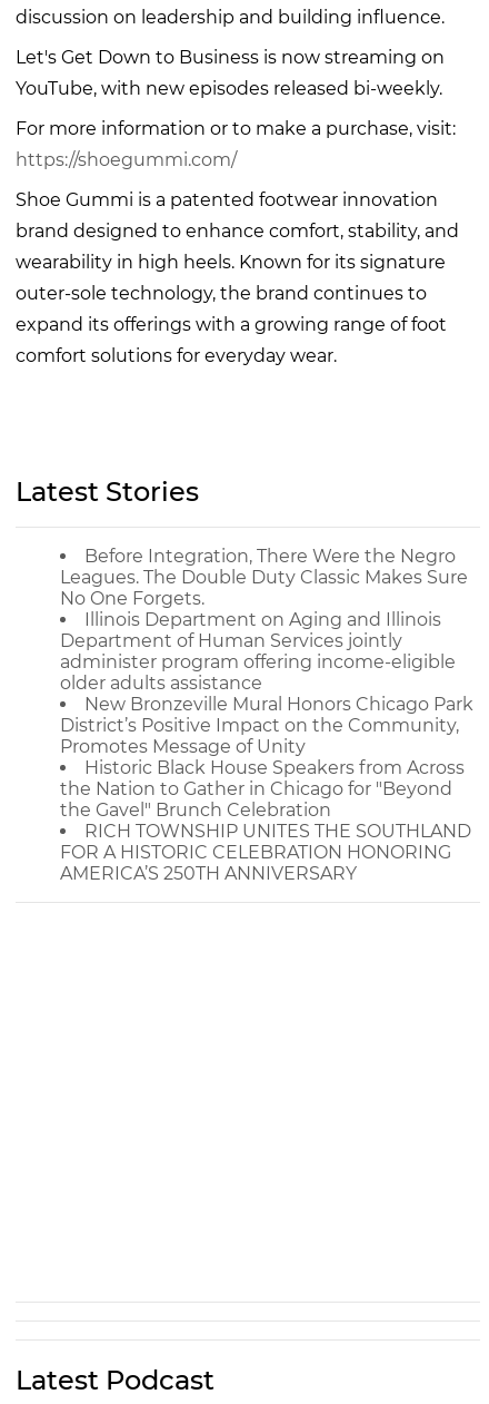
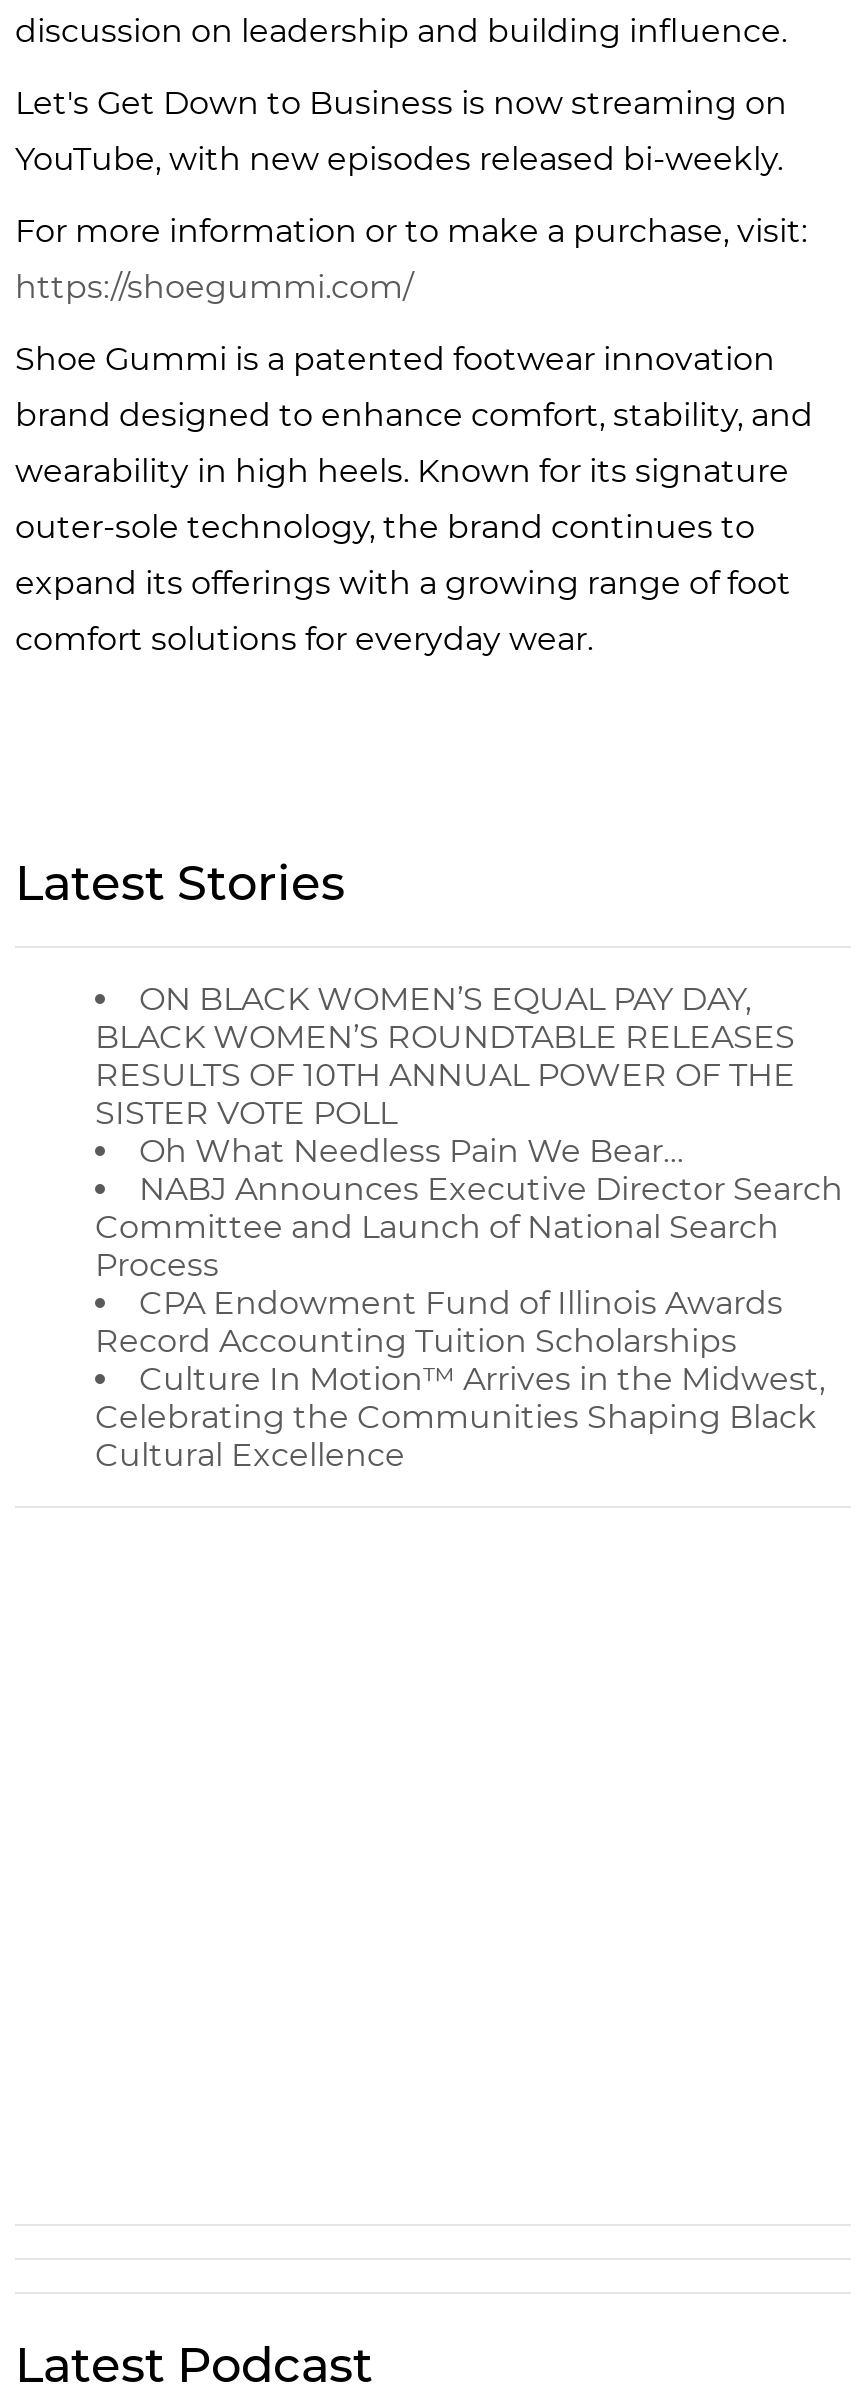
[60,546,473,884] Before Integration, There Were the Negro | Leagues. The Double Duty Classic Makes Sure | No One Forgets. | Illinois Department on Aging and Illinois | Department of Human Services jointly | administer program offering income-eligible | older adults assistance | New Bronzeville Mural Honors Chicago Park | District’s Positive Impact on the Community, | Promotes Message of Unity | Historic Black House Speakers from Across | the Nation to Gather in Chicago for "Beyond | the Gavel" Brunch Celebration | RICH TOWNSHIP UNITES THE SOUTHLAND | FOR A HISTORIC CELEBRATION HONORING | AMERICA’S 250TH ANNIVERSARY -> [95,980,843,1474] ON BLACK WOMEN’S EQUAL PAY DAY, | BLACK WOMEN’S ROUNDTABLE RELEASES | RESULTS OF 10TH ANNUAL POWER OF THE | SISTER VOTE POLL | Oh What Needless Pain We Bear… | NABJ Announces Executive Director Search | Committee and Launch of National Search | Process | CPA Endowment Fund of Illinois Awards | Record Accounting Tuition Scholarships | Culture In Motion™ Arrives in the Midwest, | Celebrating the Communities Shaping Black | Cultural Excellence

